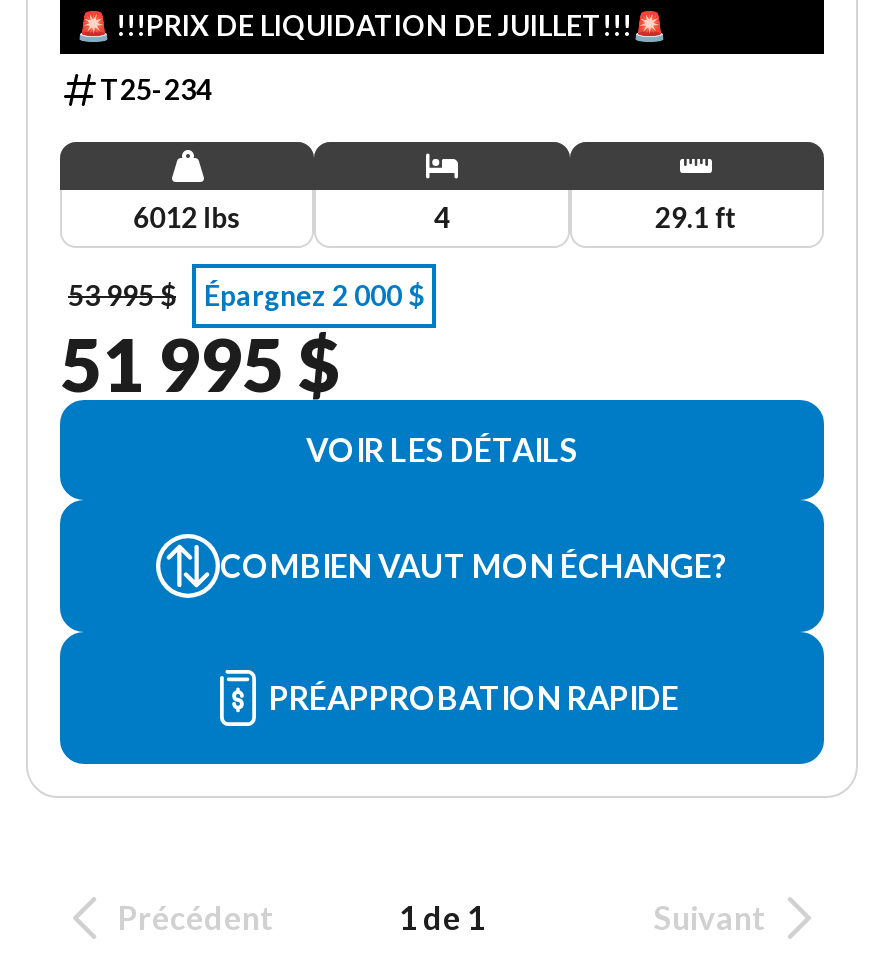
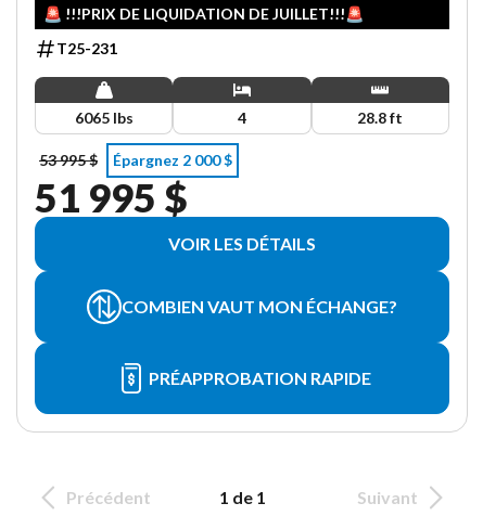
[100,71,212,105] T25-234 -> [56,38,117,57] T25-231
[133,199,241,233] 6012 lbs -> [75,108,133,126] 6065 lbs
[655,199,739,233] 29.1 ft -> [357,108,403,126] 28.8 ft

